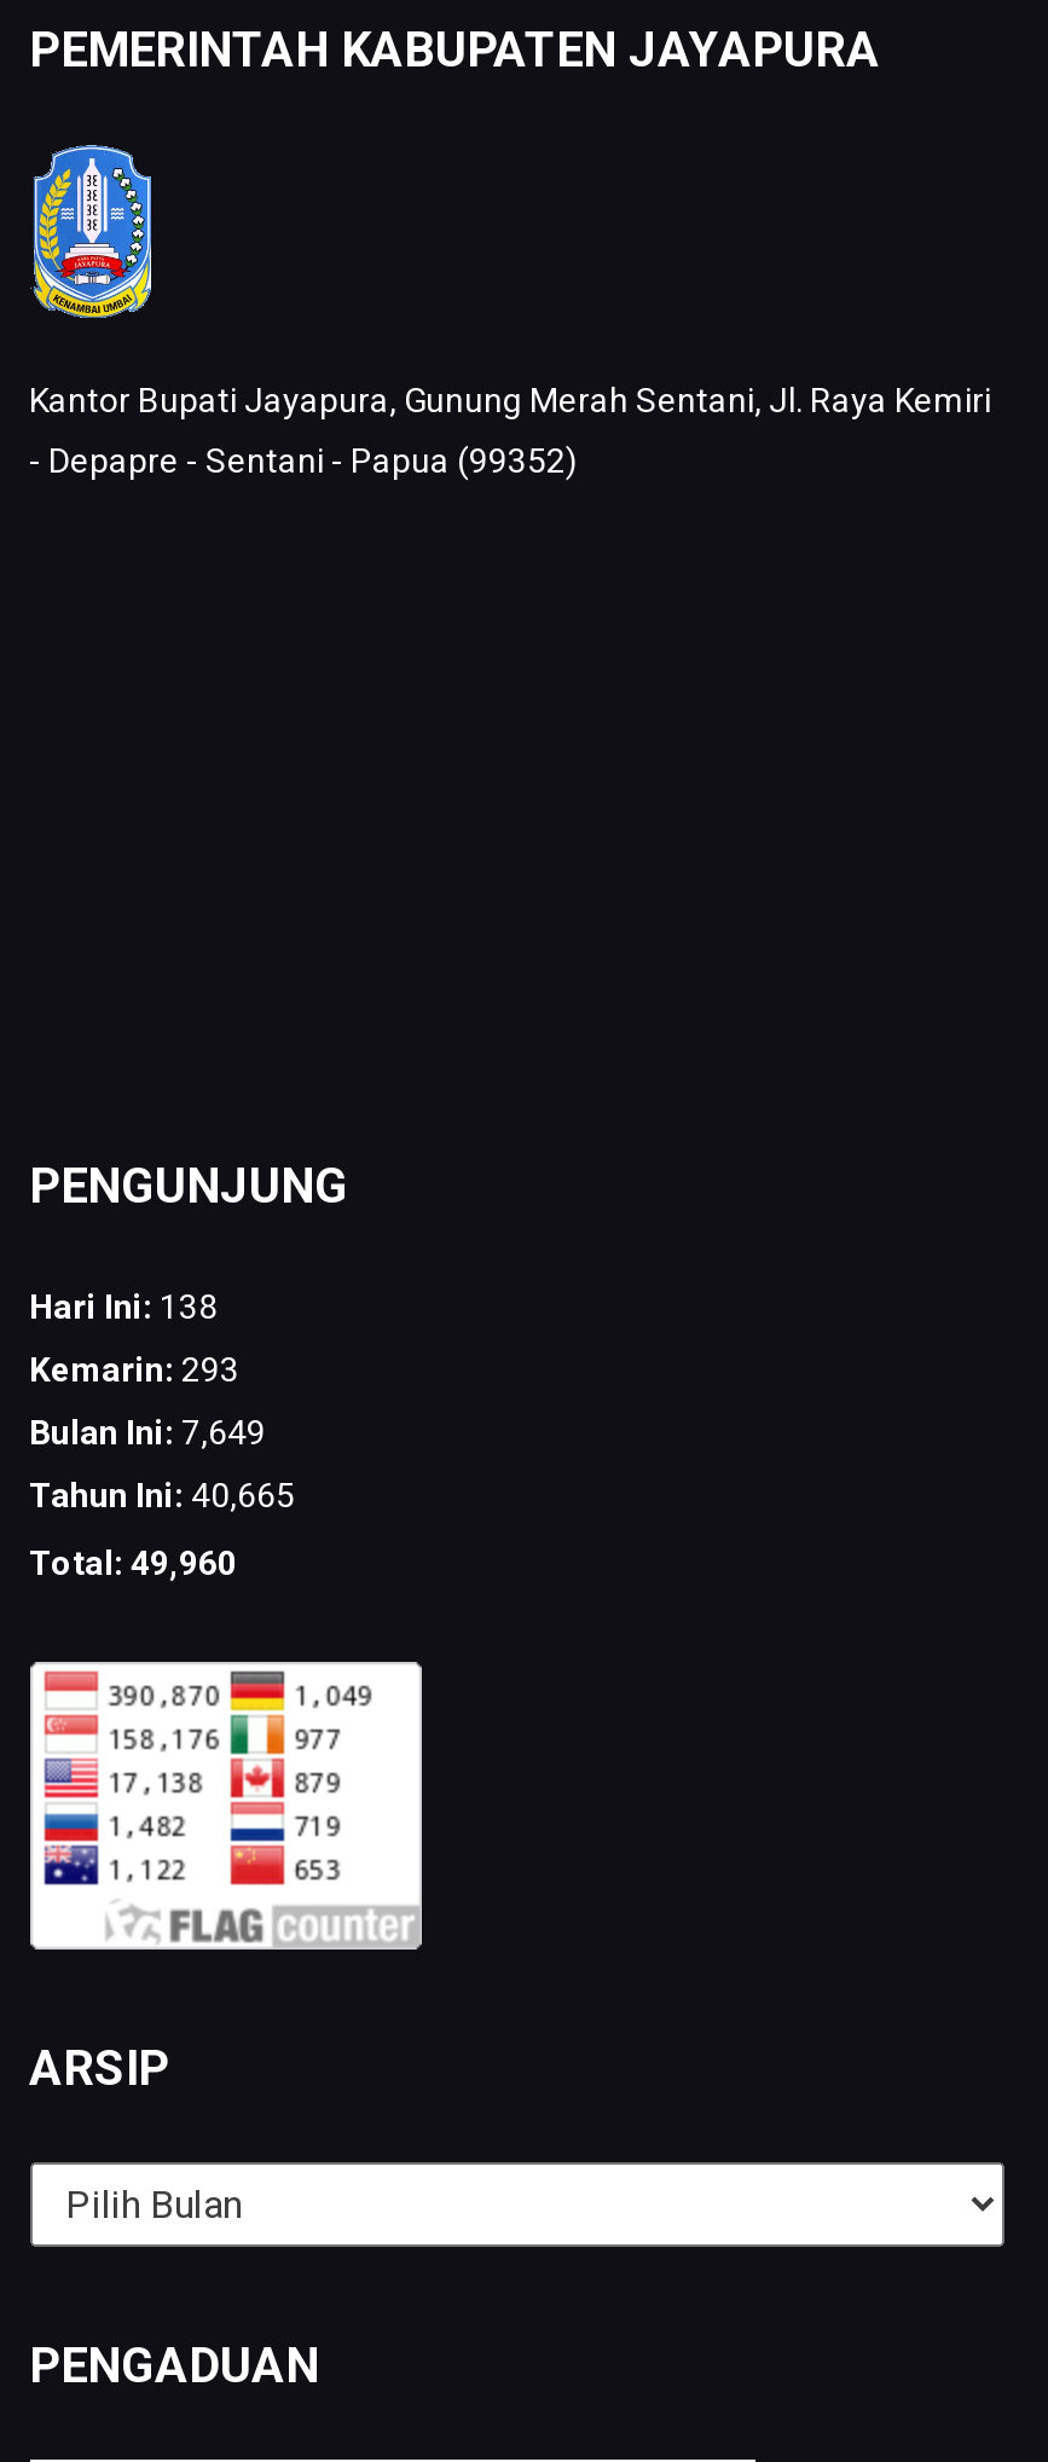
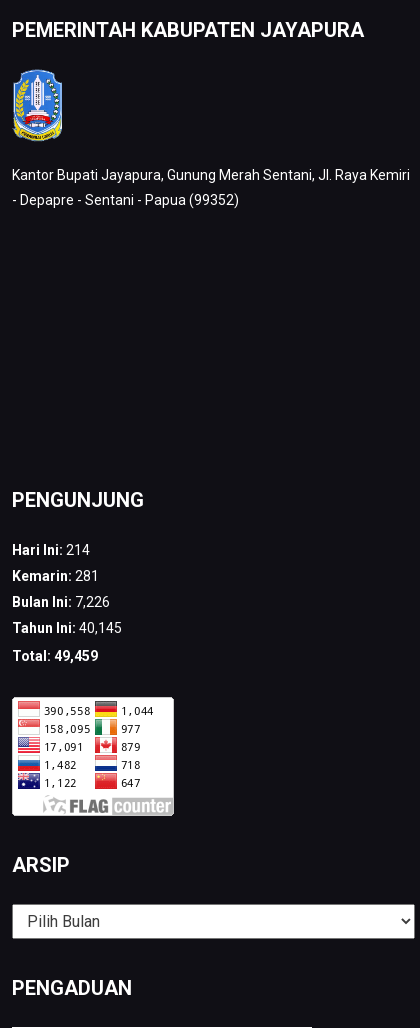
[29,1287,218,1326] Hari Ini: 138 -> [11,542,89,558] Hari Ini: 214
[29,1350,239,1388] Kemarin: 293 -> [11,568,98,584] Kemarin: 281
[29,1413,266,1451] Bulan Ini: 7,649 -> [11,594,109,610] Bulan Ini: 7,226
[29,1476,295,1514] Tahun Ini: 40,665 -> [11,620,121,636] Tahun Ini: 40,145
[29,1543,237,1582] Total: 49,960 -> [11,648,97,664] Total: 49,459

